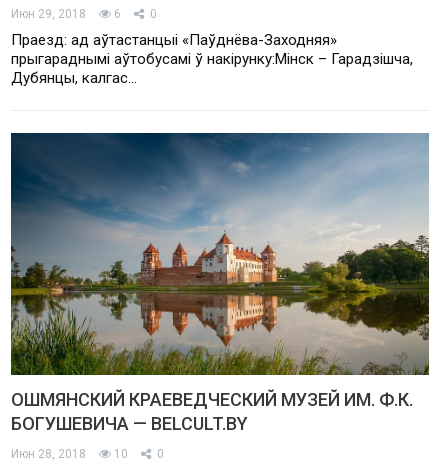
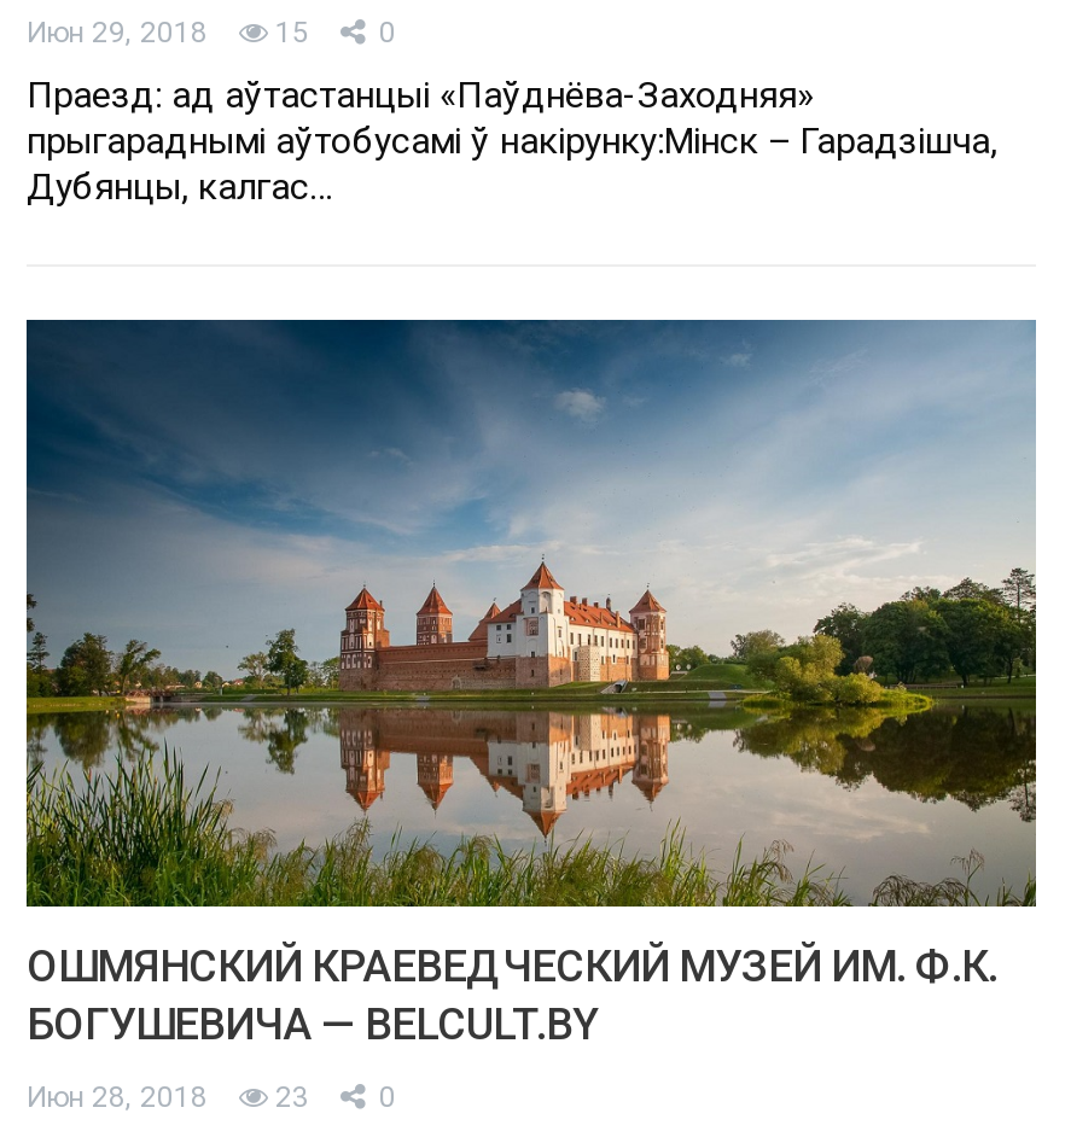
[11,7,157,21] Июн 29, 2018 6 0 -> [27,17,396,51] Июн 29, 2018 15 0
[11,447,164,461] Июн 28, 2018 10 0 -> [27,1080,396,1114] Июн 28, 2018 23 0

